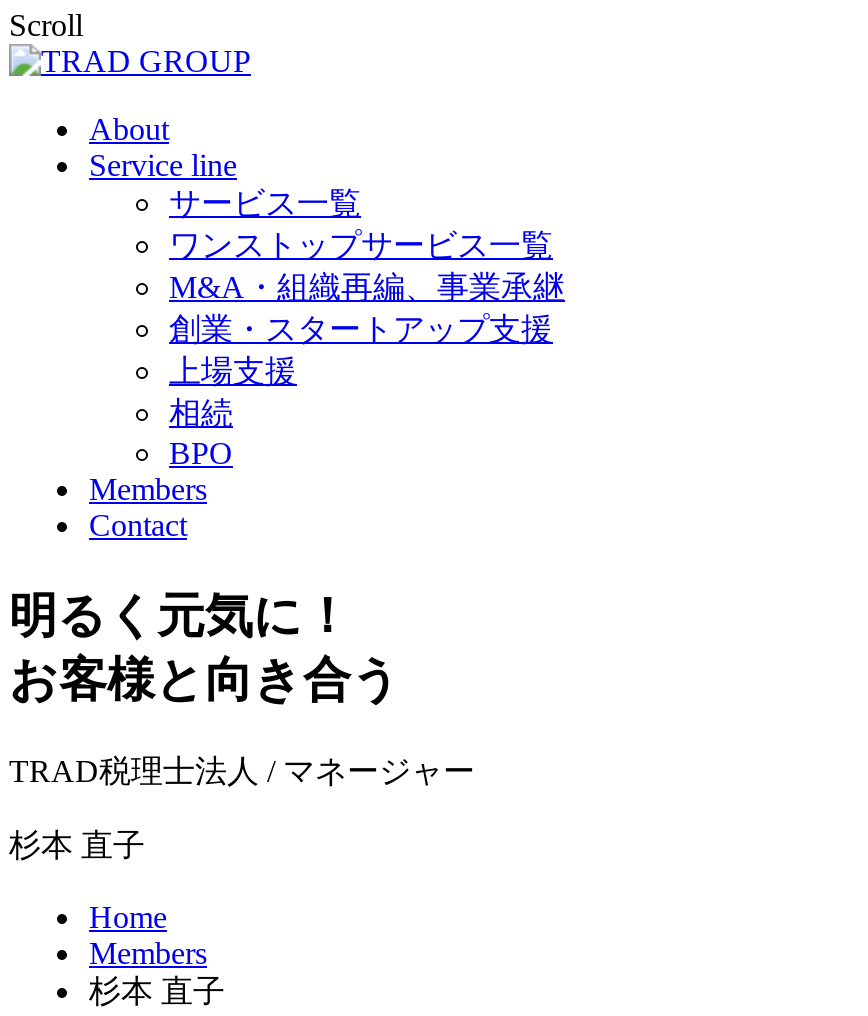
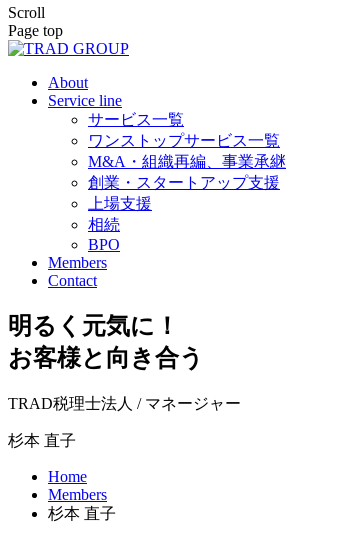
none -> [8,22,63,39] Page top

